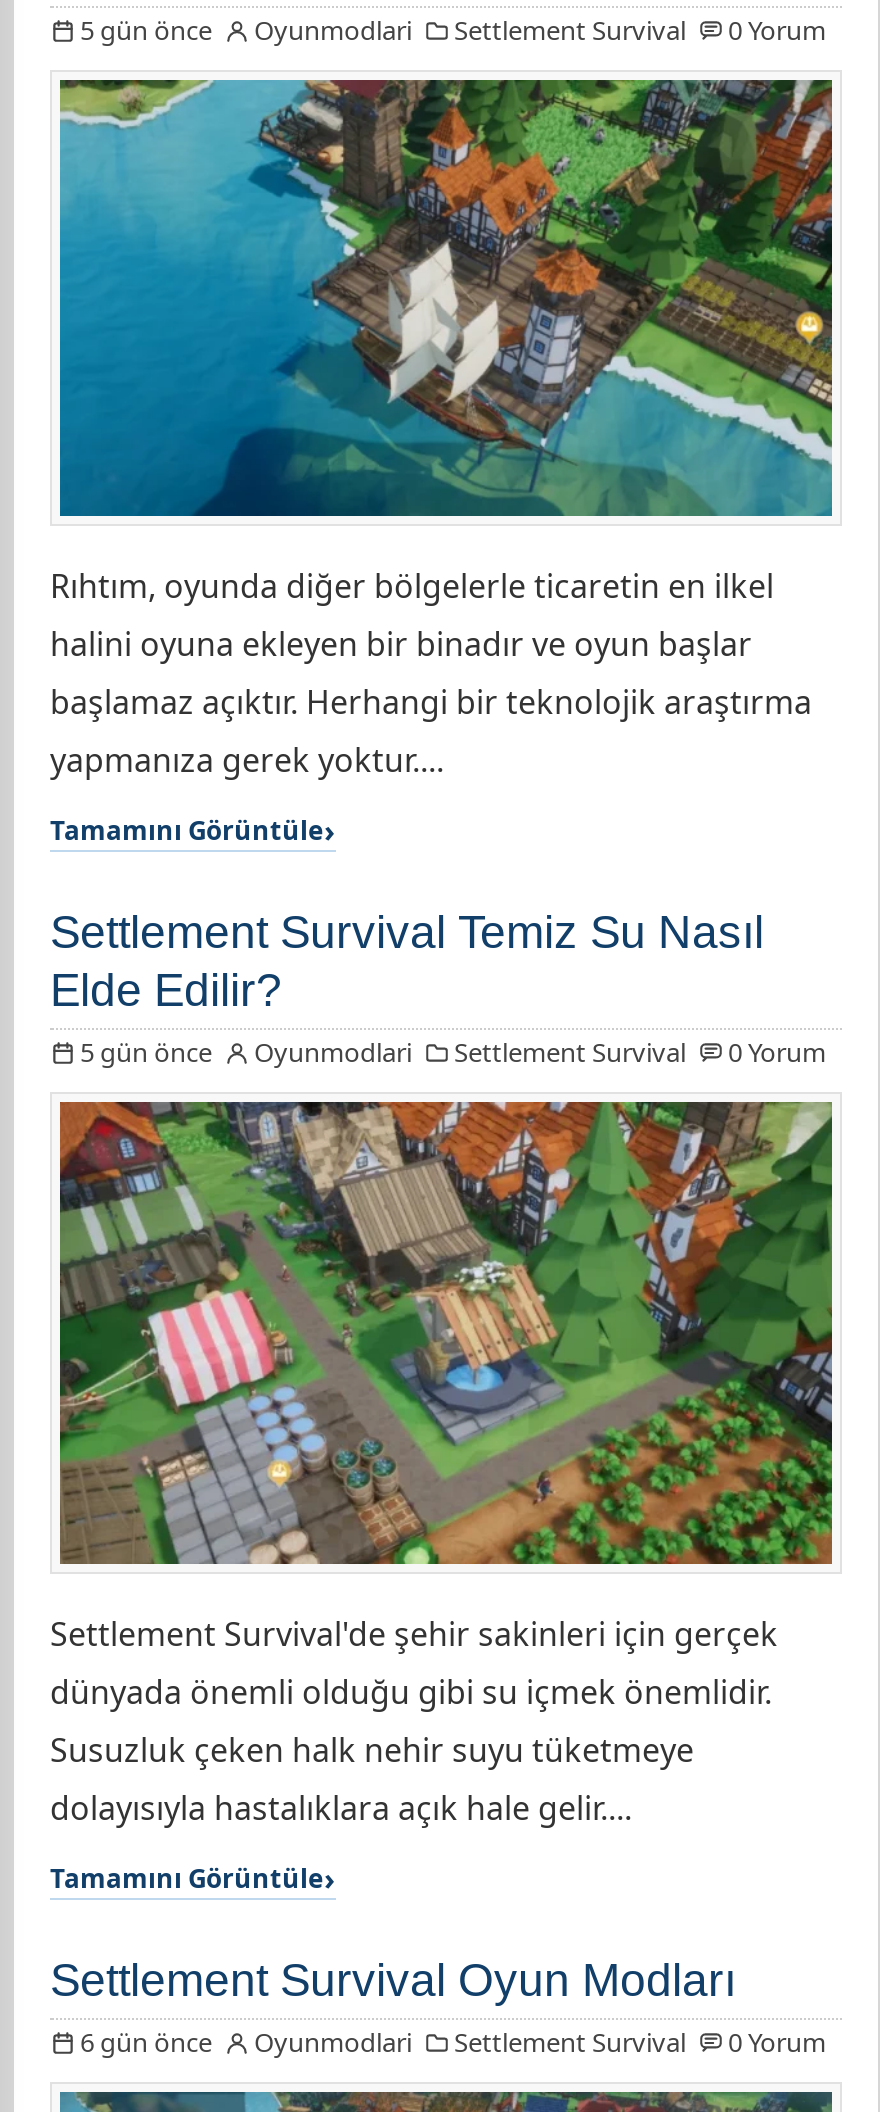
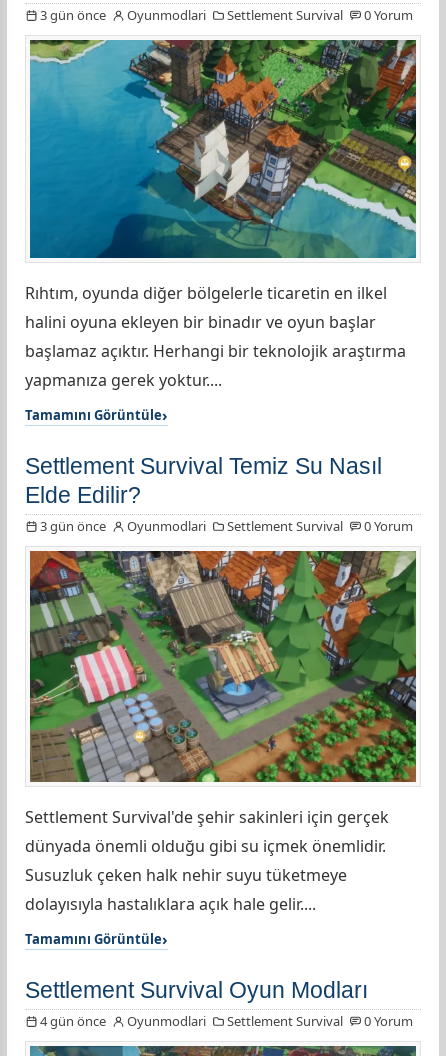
[80,11,826,47] 5 gün önce Oyunmodlari Settlement Survival 0 Yorum -> [40,5,413,23] 3 gün önce Oyunmodlari Settlement Survival 0 Yorum
[80,1033,826,1069] 5 gün önce Oyunmodlari Settlement Survival 0 Yorum -> [40,516,413,534] 3 gün önce Oyunmodlari Settlement Survival 0 Yorum
[80,2023,826,2059] 6 gün önce Oyunmodlari Settlement Survival 0 Yorum -> [40,1011,413,1029] 4 gün önce Oyunmodlari Settlement Survival 0 Yorum

